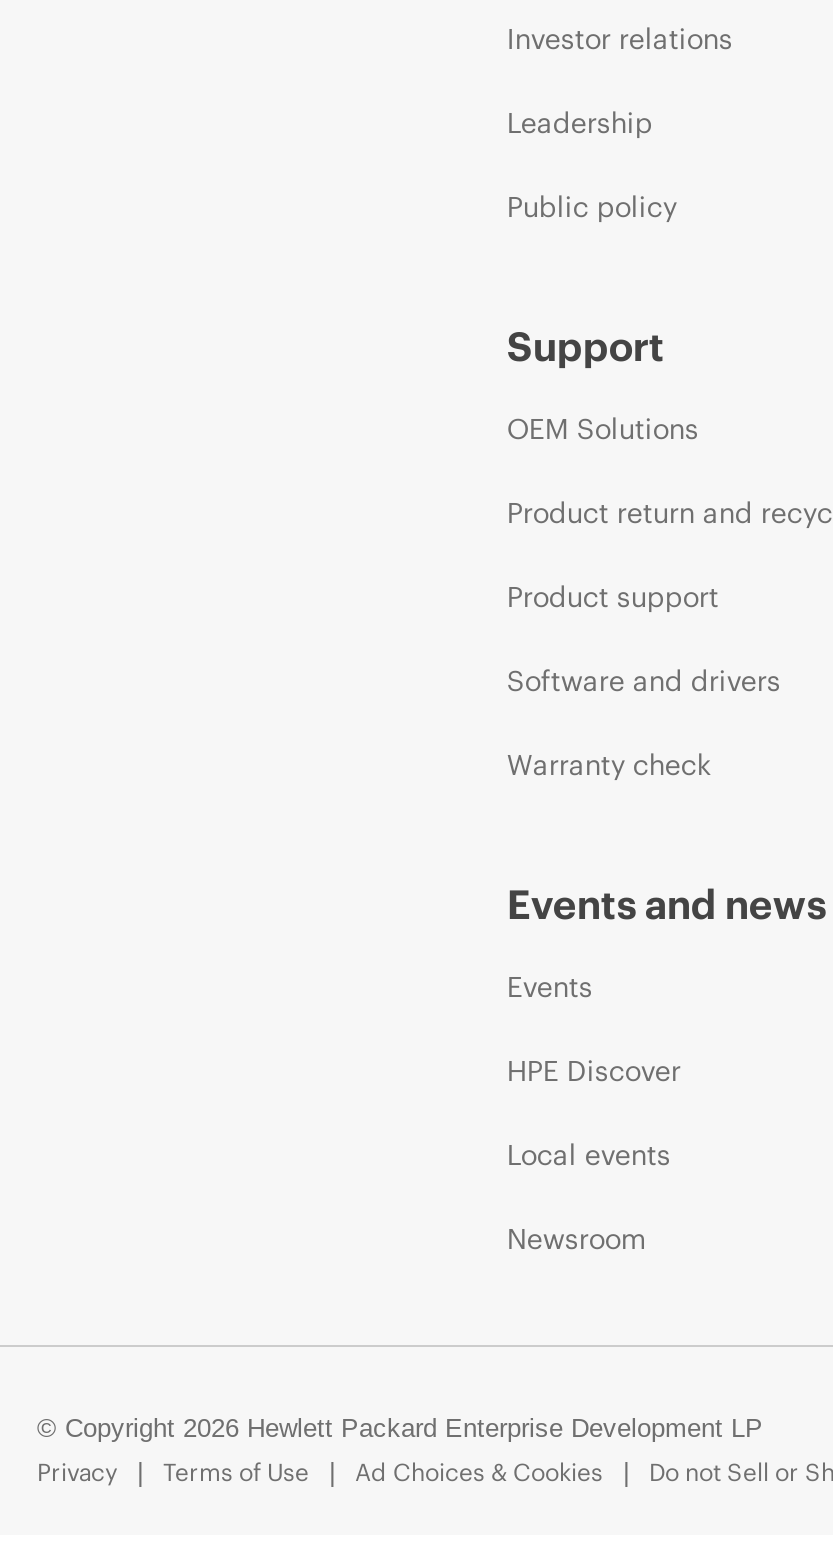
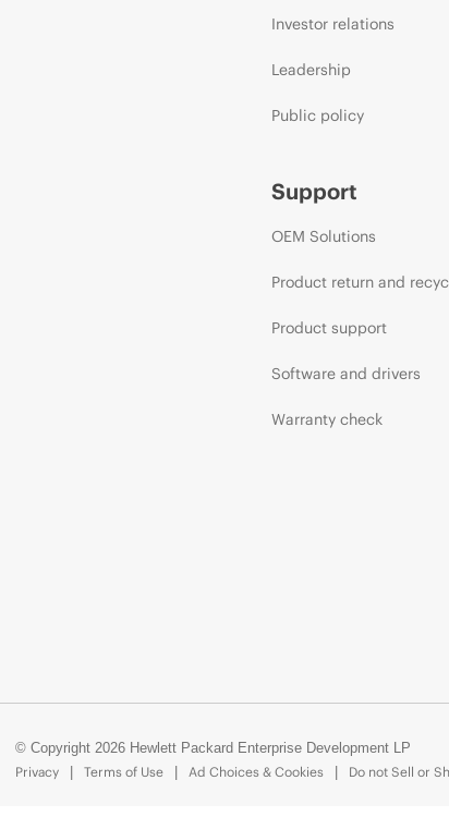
[507,880,827,1258] Events and news | Events | HPE Discover | Local events | Newsroom -> none

